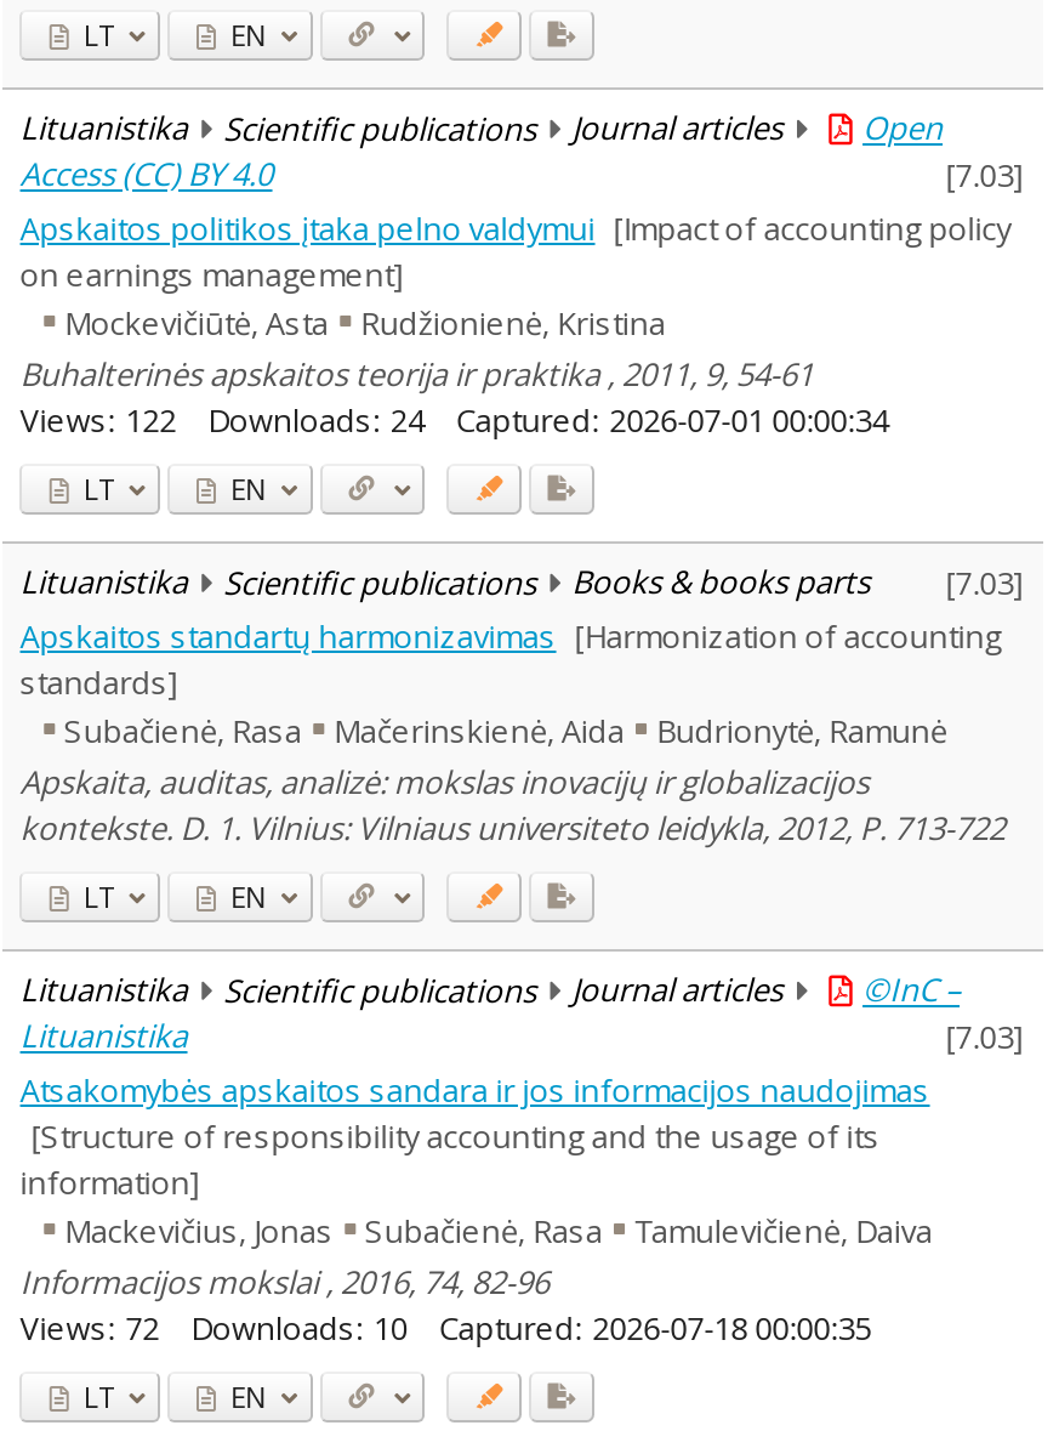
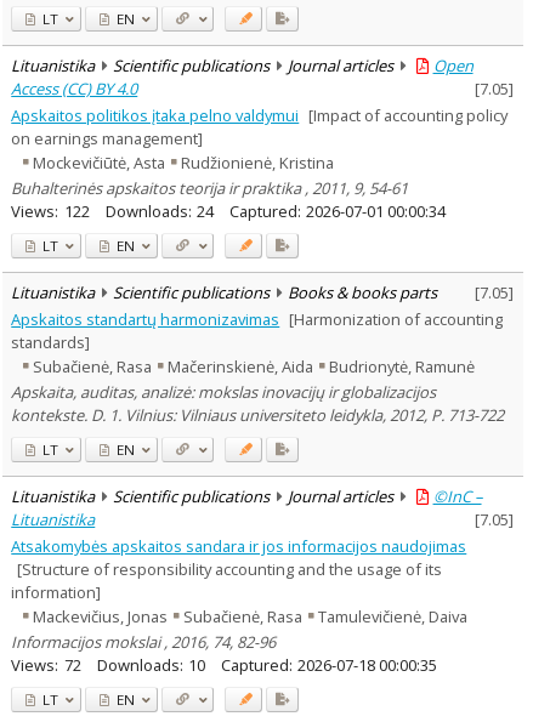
[945,152,1023,196] [7.03] -> [474,77,513,99] [7.05]
[20,560,1023,604] Lituanistika Scientific publications Books & books parts [7.03] -> [11,281,513,303] Lituanistika Scientific publications Books & books parts [7.05]
[945,1014,1023,1058] [7.03] -> [474,508,513,530] [7.05]

